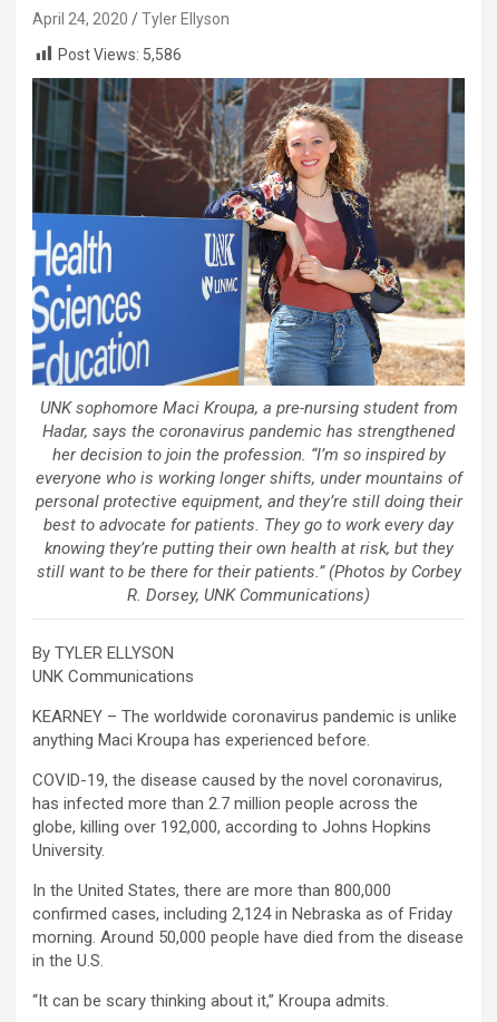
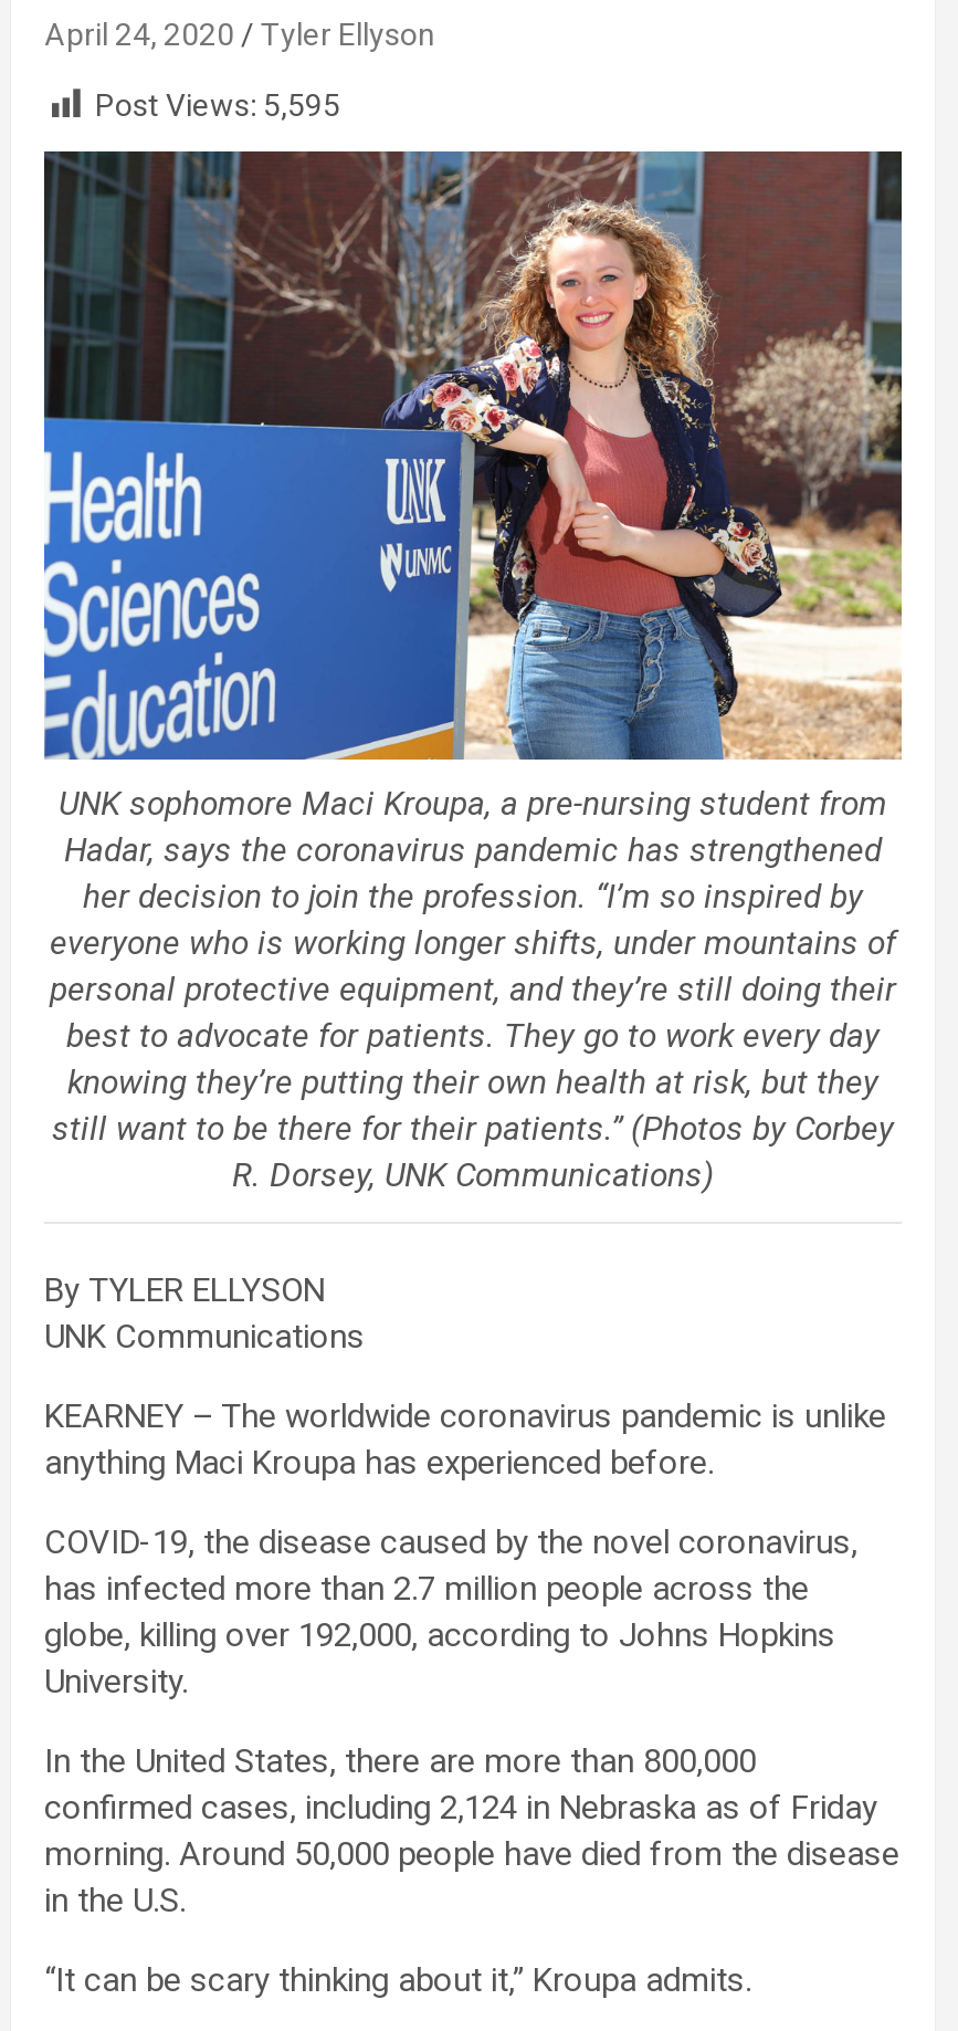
[58,46,182,64] Post Views: 5,586 -> [95,87,340,123] Post Views: 5,595

